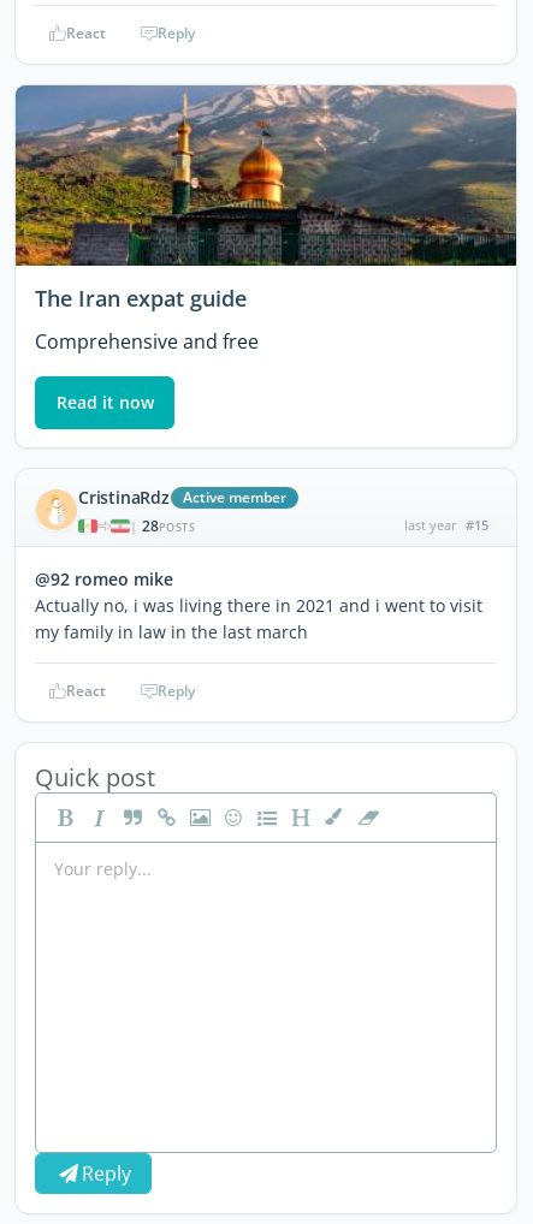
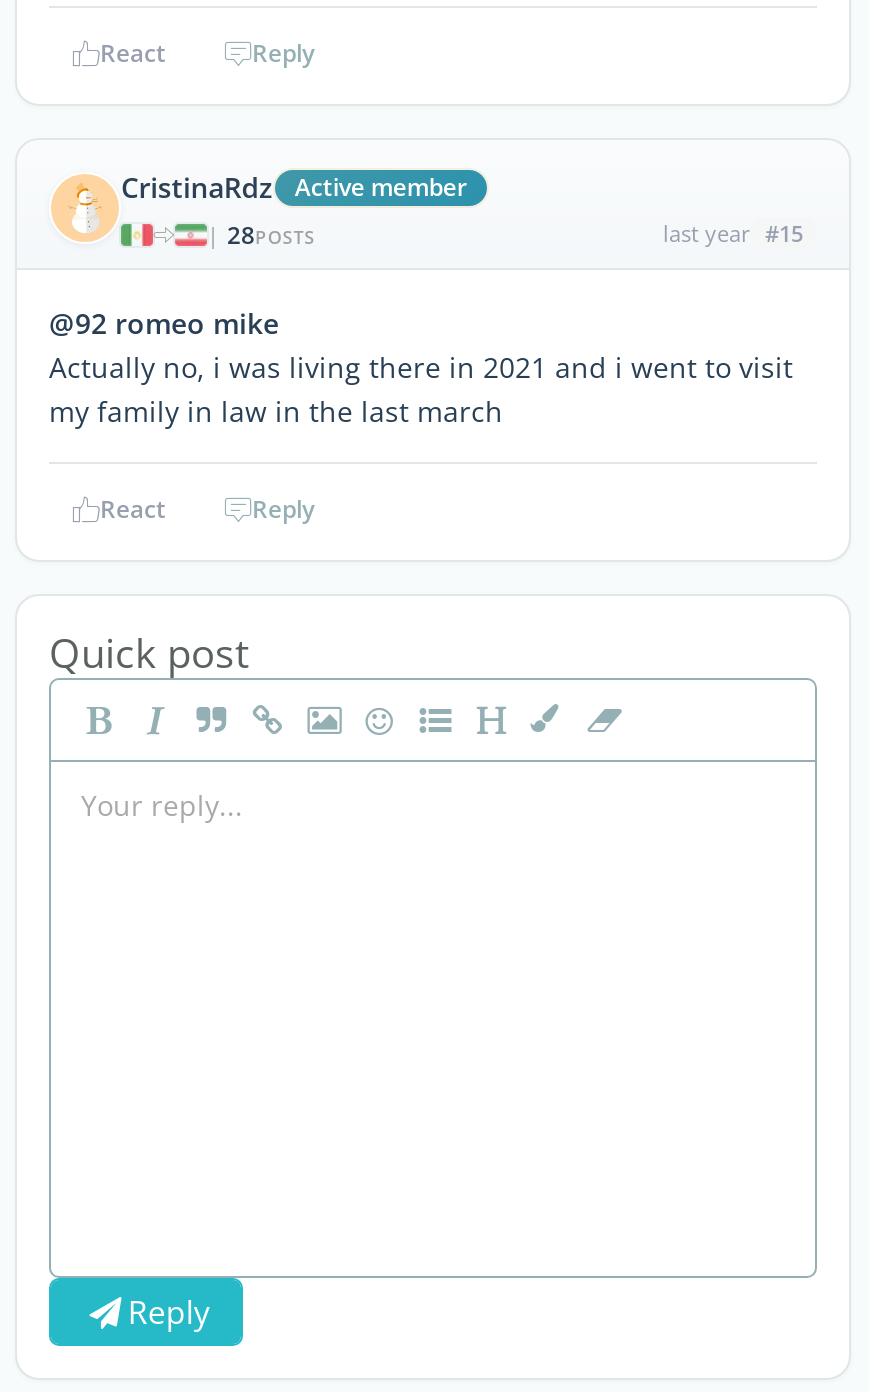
[14,84,517,414] [image] | The Iran expat guide | Comprehensive and free | Read it now -> none

